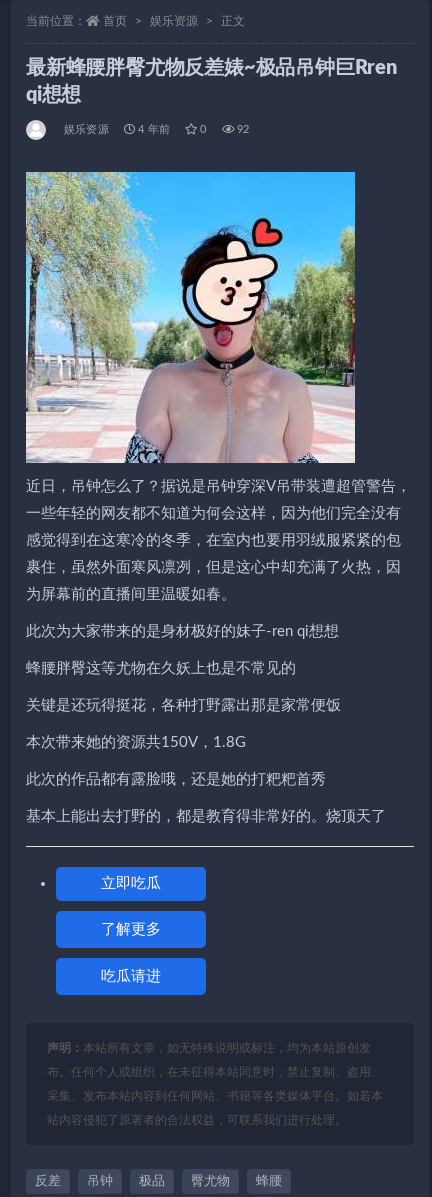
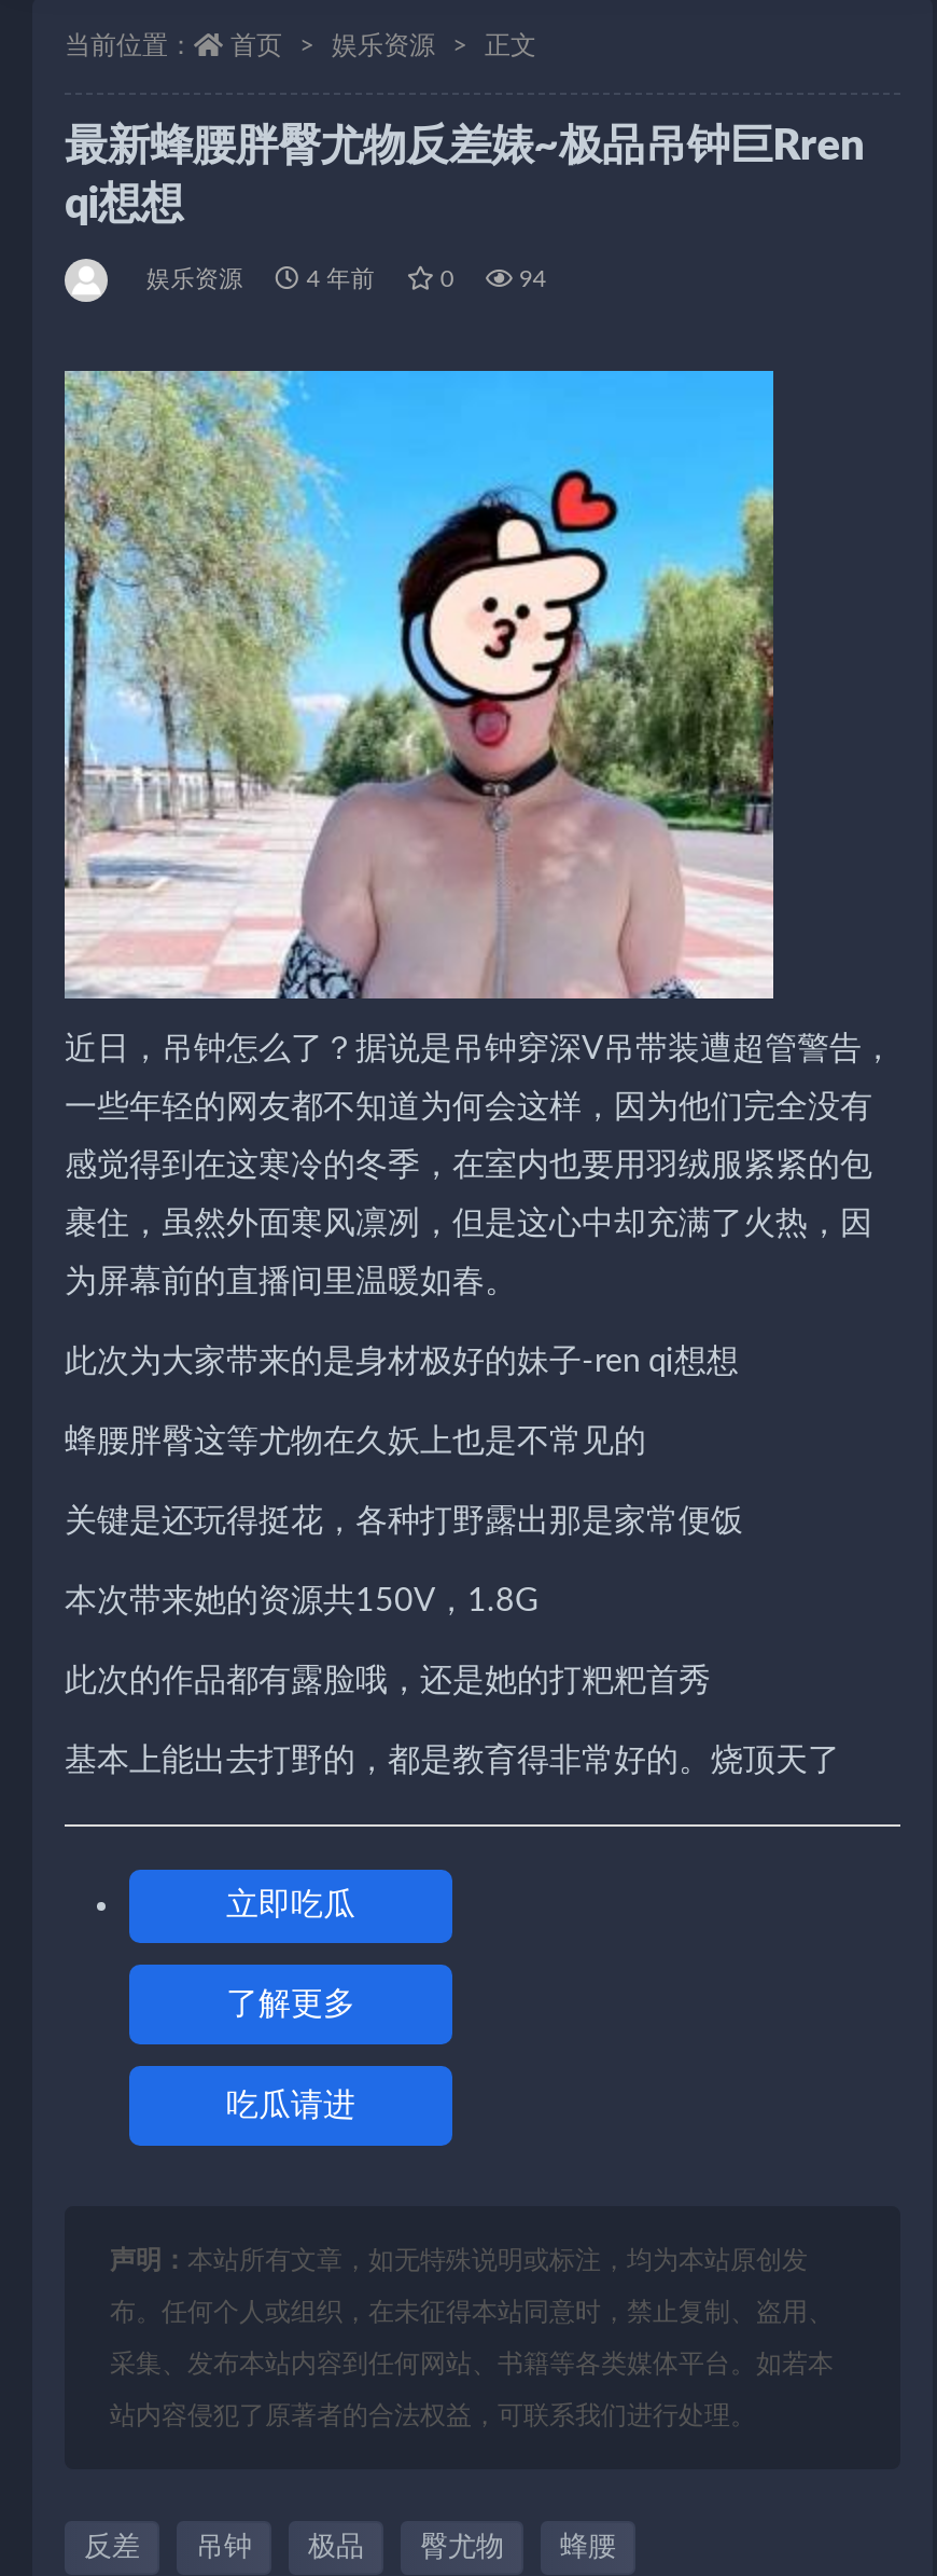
[234,124,249,135] 92 -> [512,267,546,291] 94

